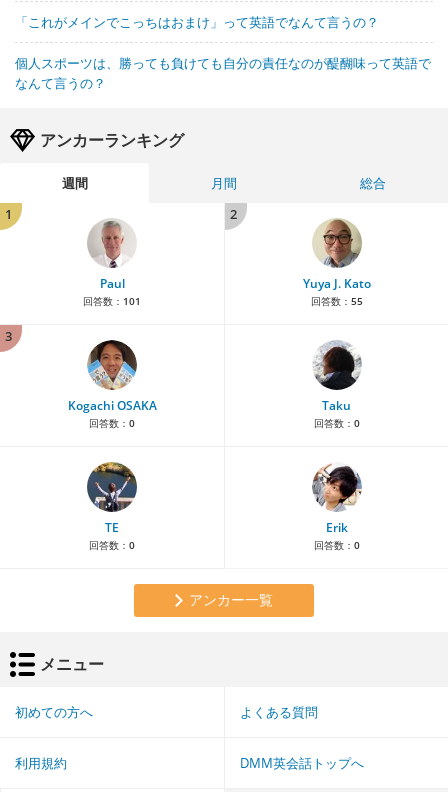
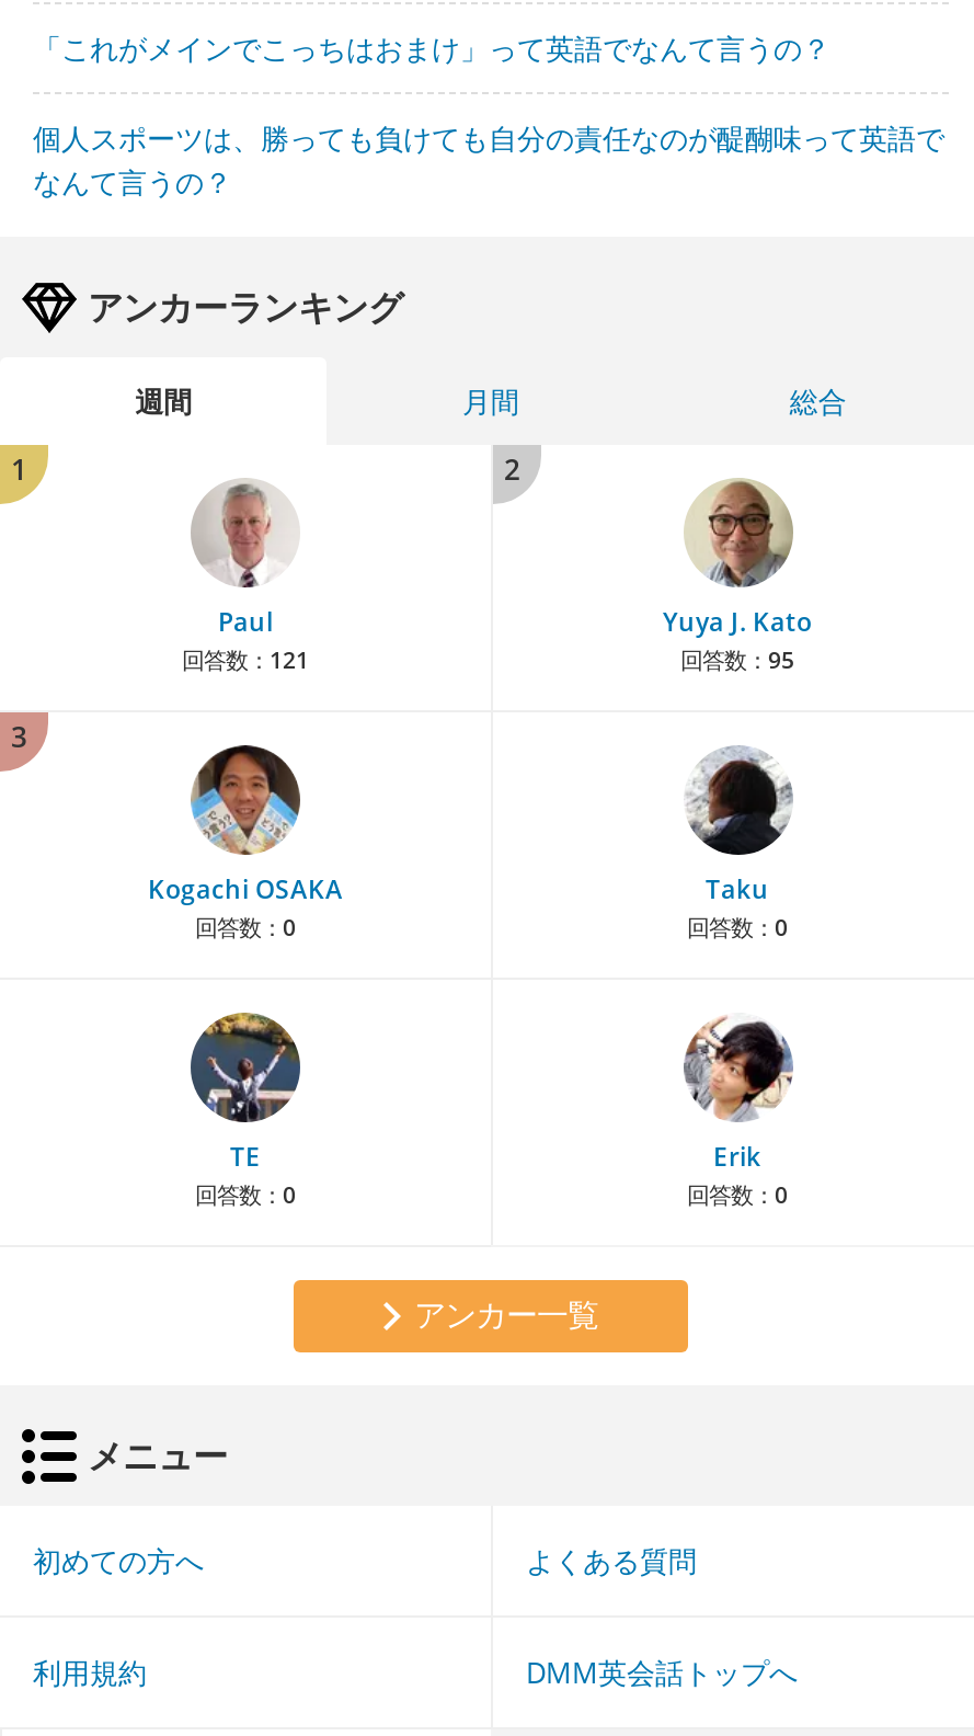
[83,294,141,308] 回答数：101 -> [182,644,309,675] 回答数：121
[310,294,362,308] 回答数：55 -> [680,644,794,675] 回答数：95

